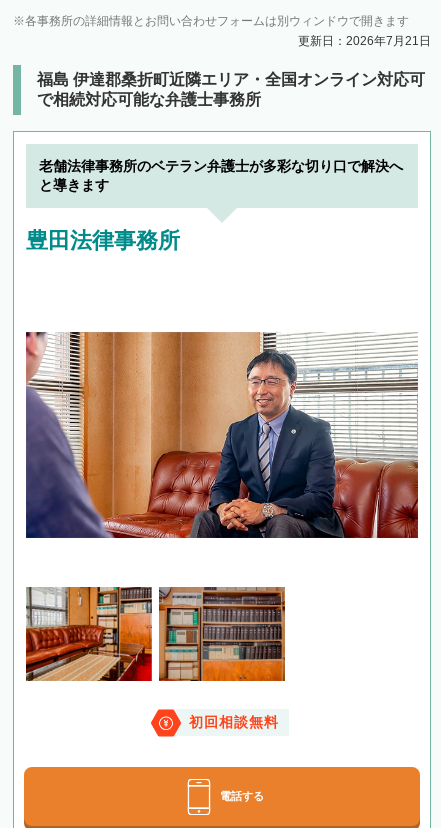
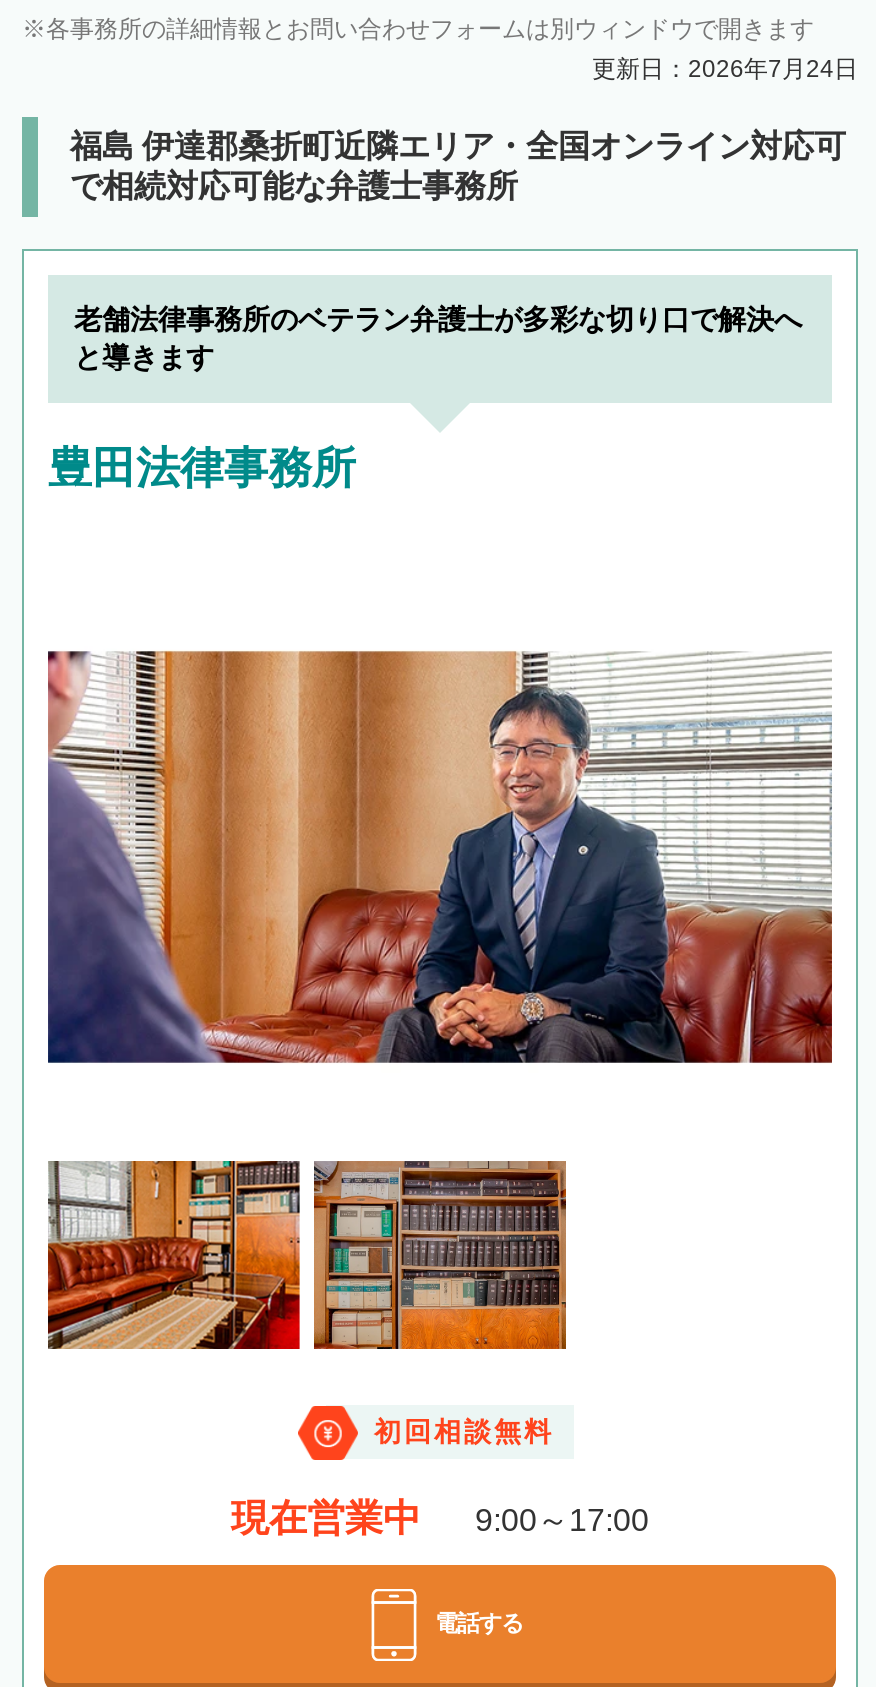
[298,34,431,48] 更新日：2026年7月21日 -> [592,55,858,83] 更新日：2026年7月24日
none -> [231,1498,649,1540] 現在営業中 | 9:00～17:00

